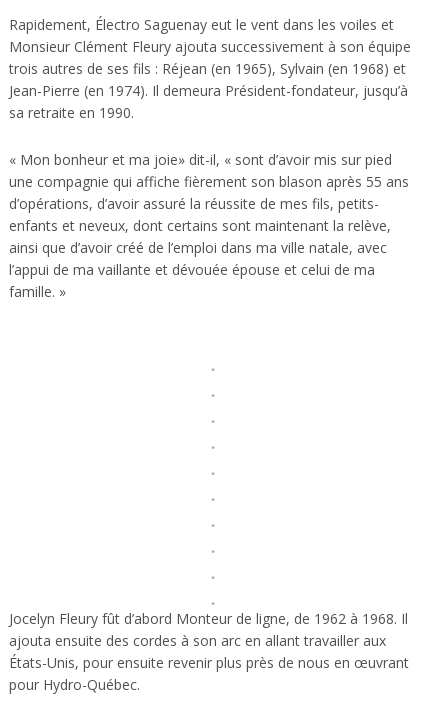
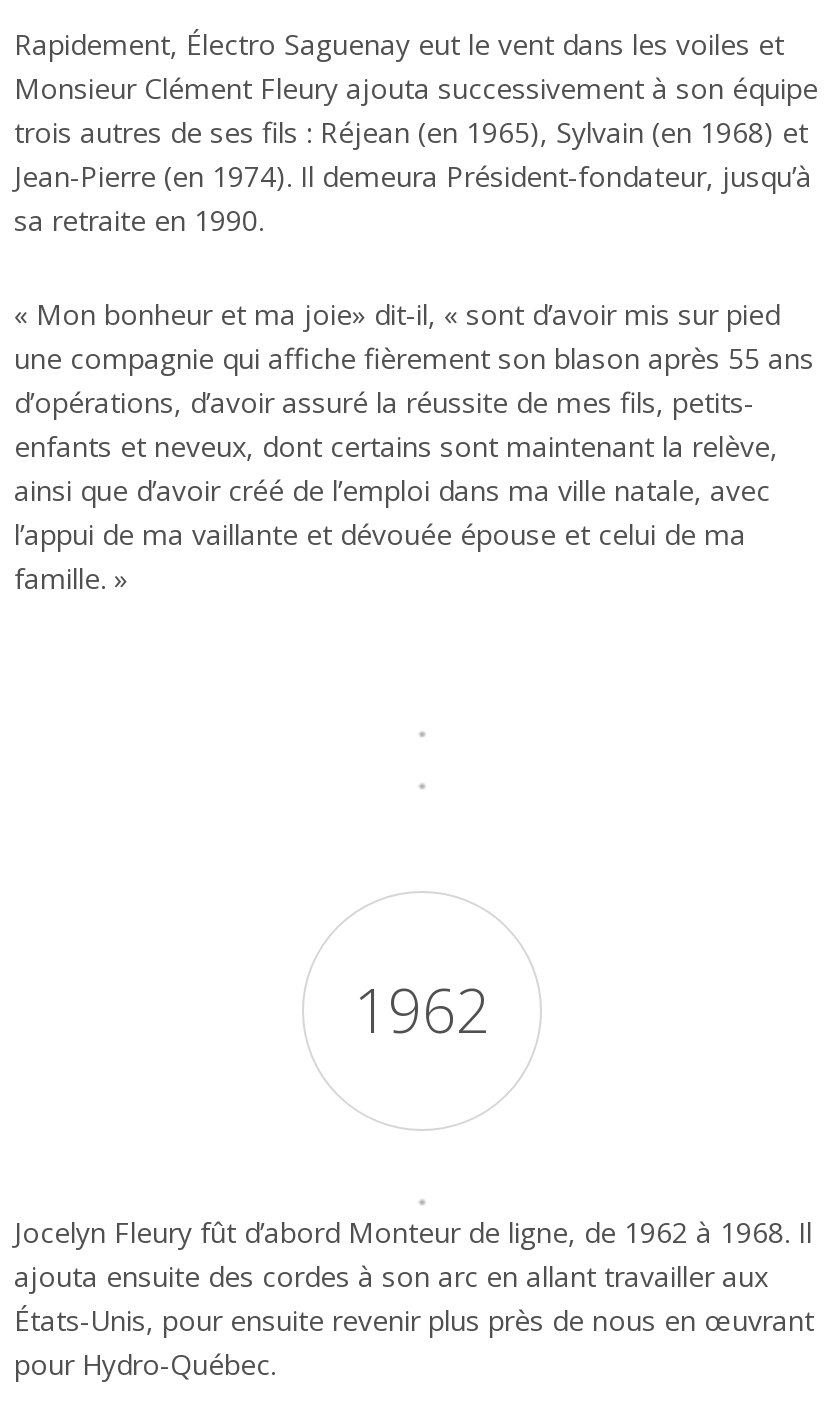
none -> [354,969,490,1051] 1962

